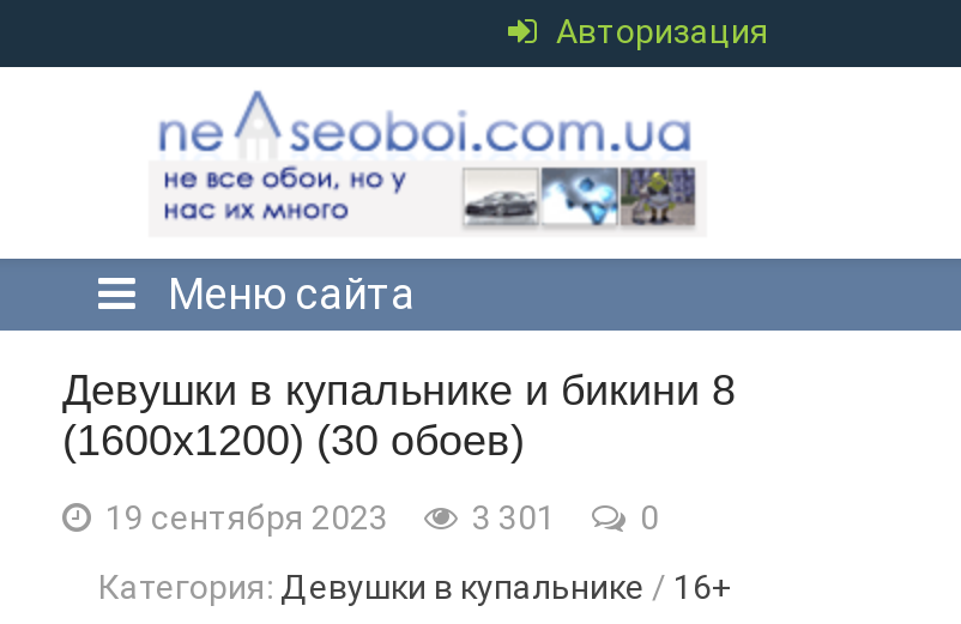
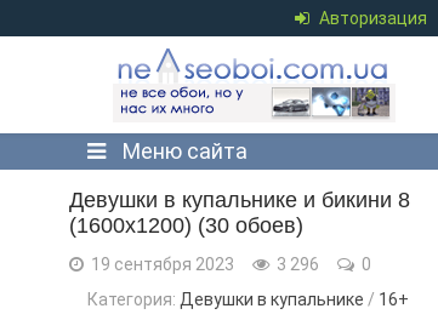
[98,498,659,537] 19 сентября 2023 3 301 0 -> [87,255,371,274] 19 сентября 2023 3 296 0

